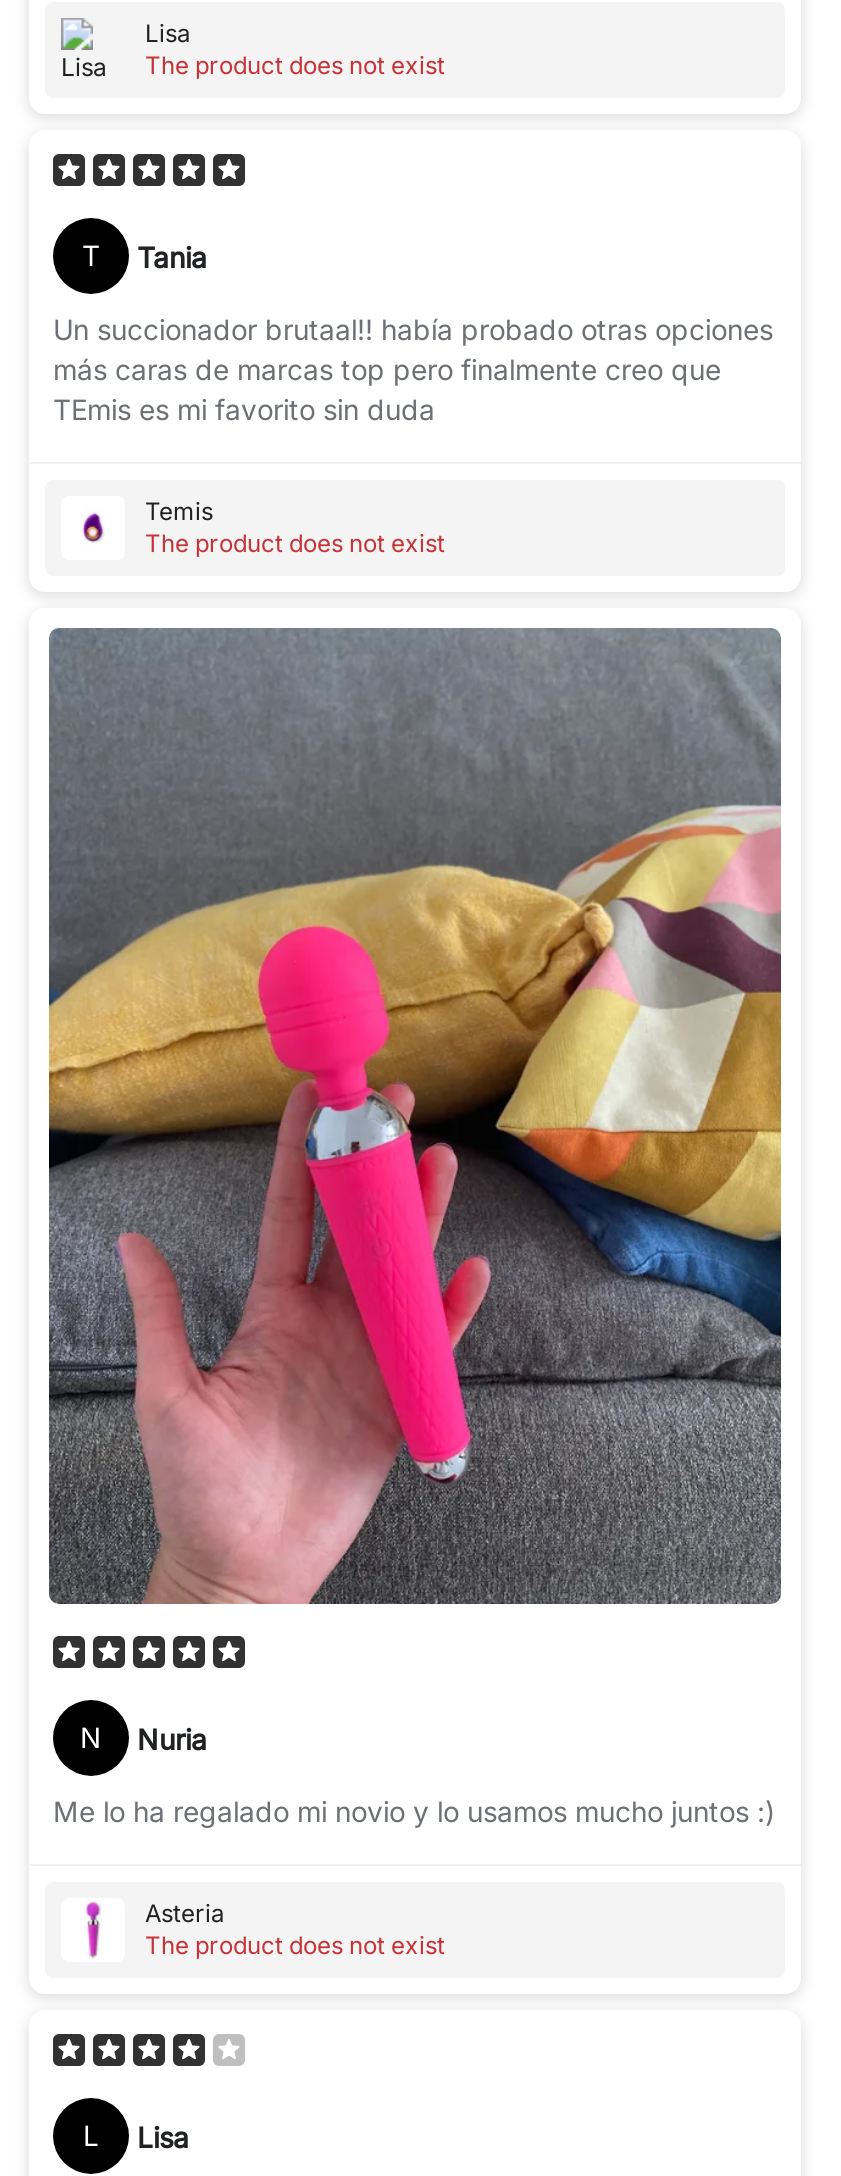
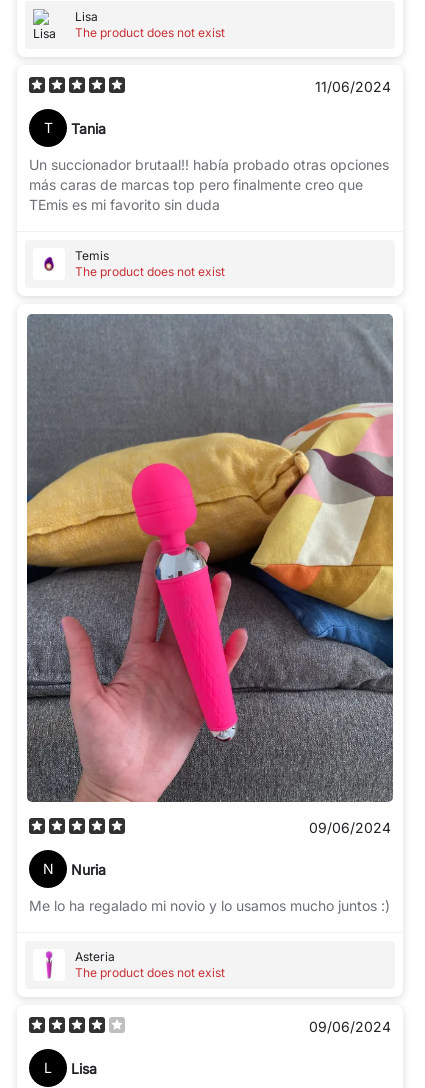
none -> [315,78,391,95] 11/06/2024
none -> [309,819,391,836] 09/06/2024
none -> [309,1018,391,1035] 09/06/2024

